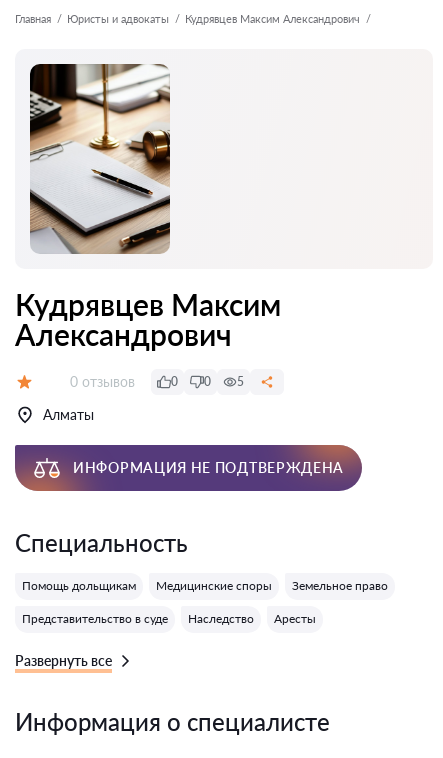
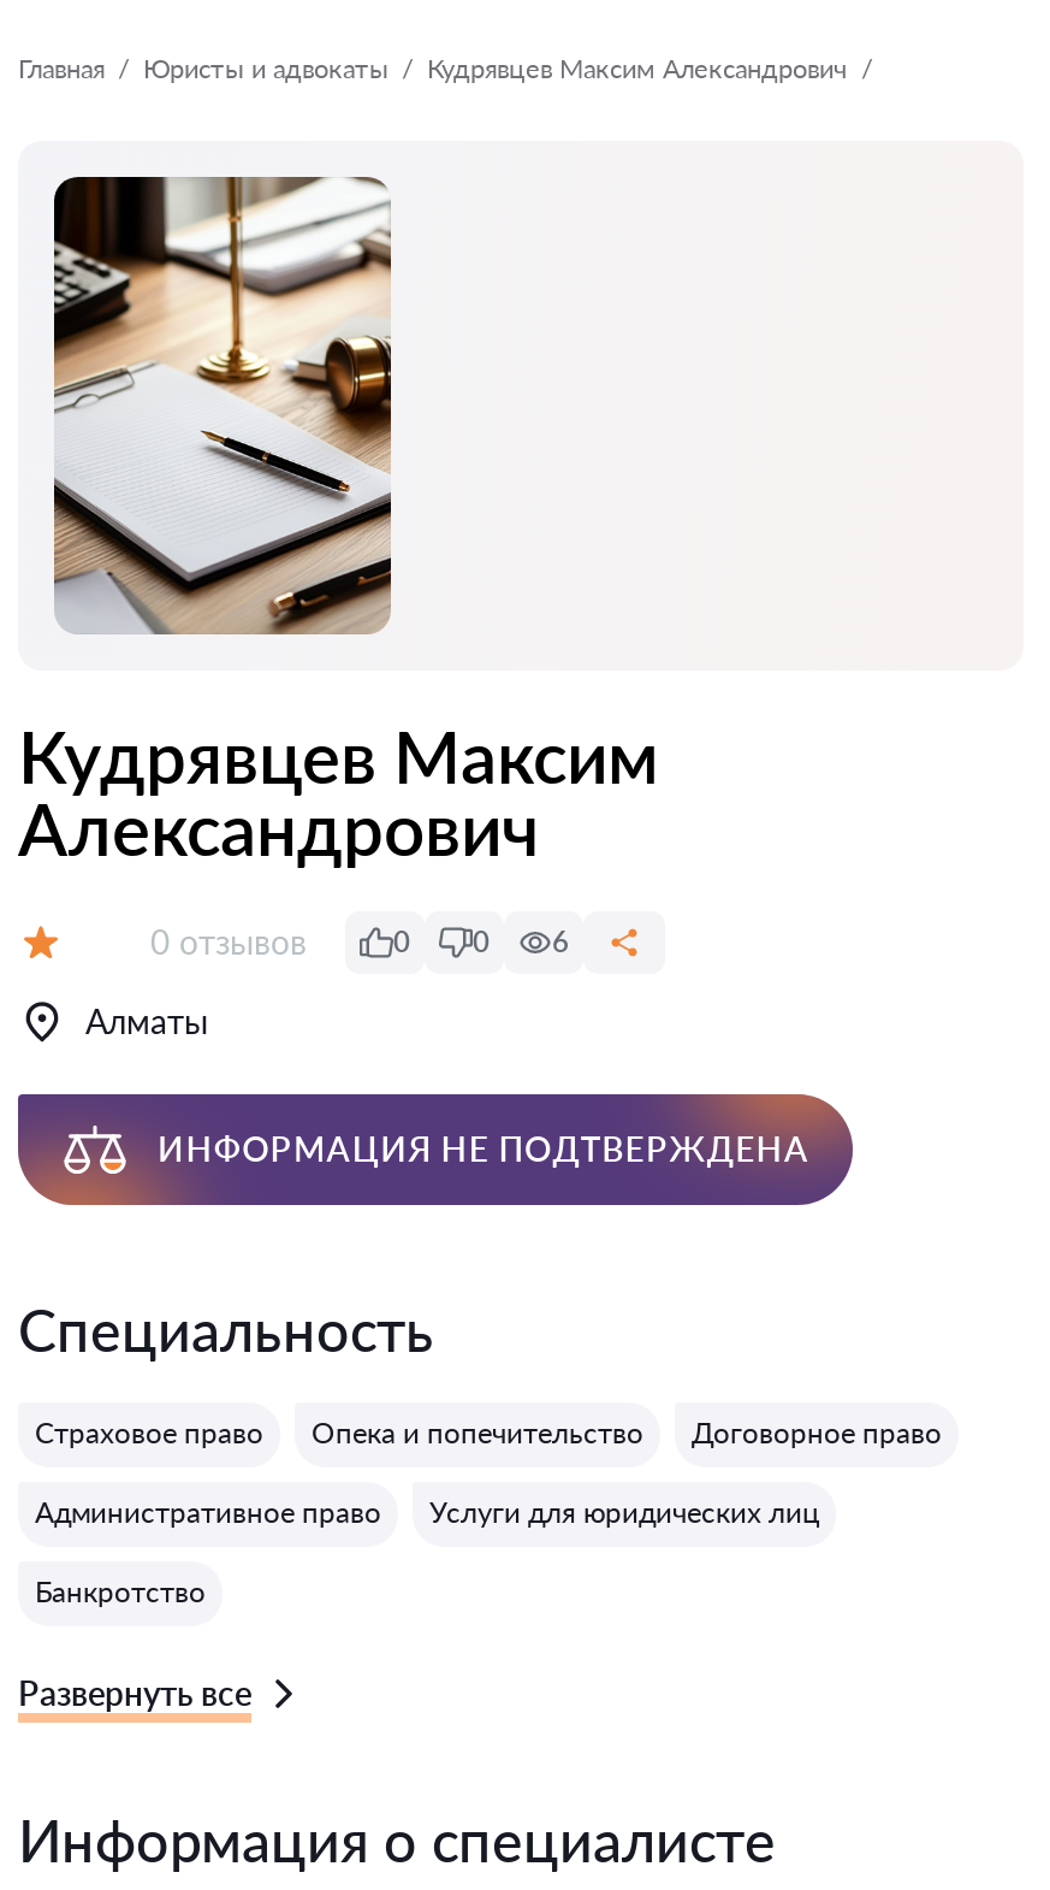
[237,374,244,389] 5 -> [552,923,569,959] 6
[22,578,388,626] Помощь дольщикам | Медицинские споры | Земельное право | Представительство в суде | Наследство | Аресты -> [35,1414,942,1610] Страховое право | Опека и попечительство | Договорное право | Административное право | Услуги для юридических лиц | Банкротство

